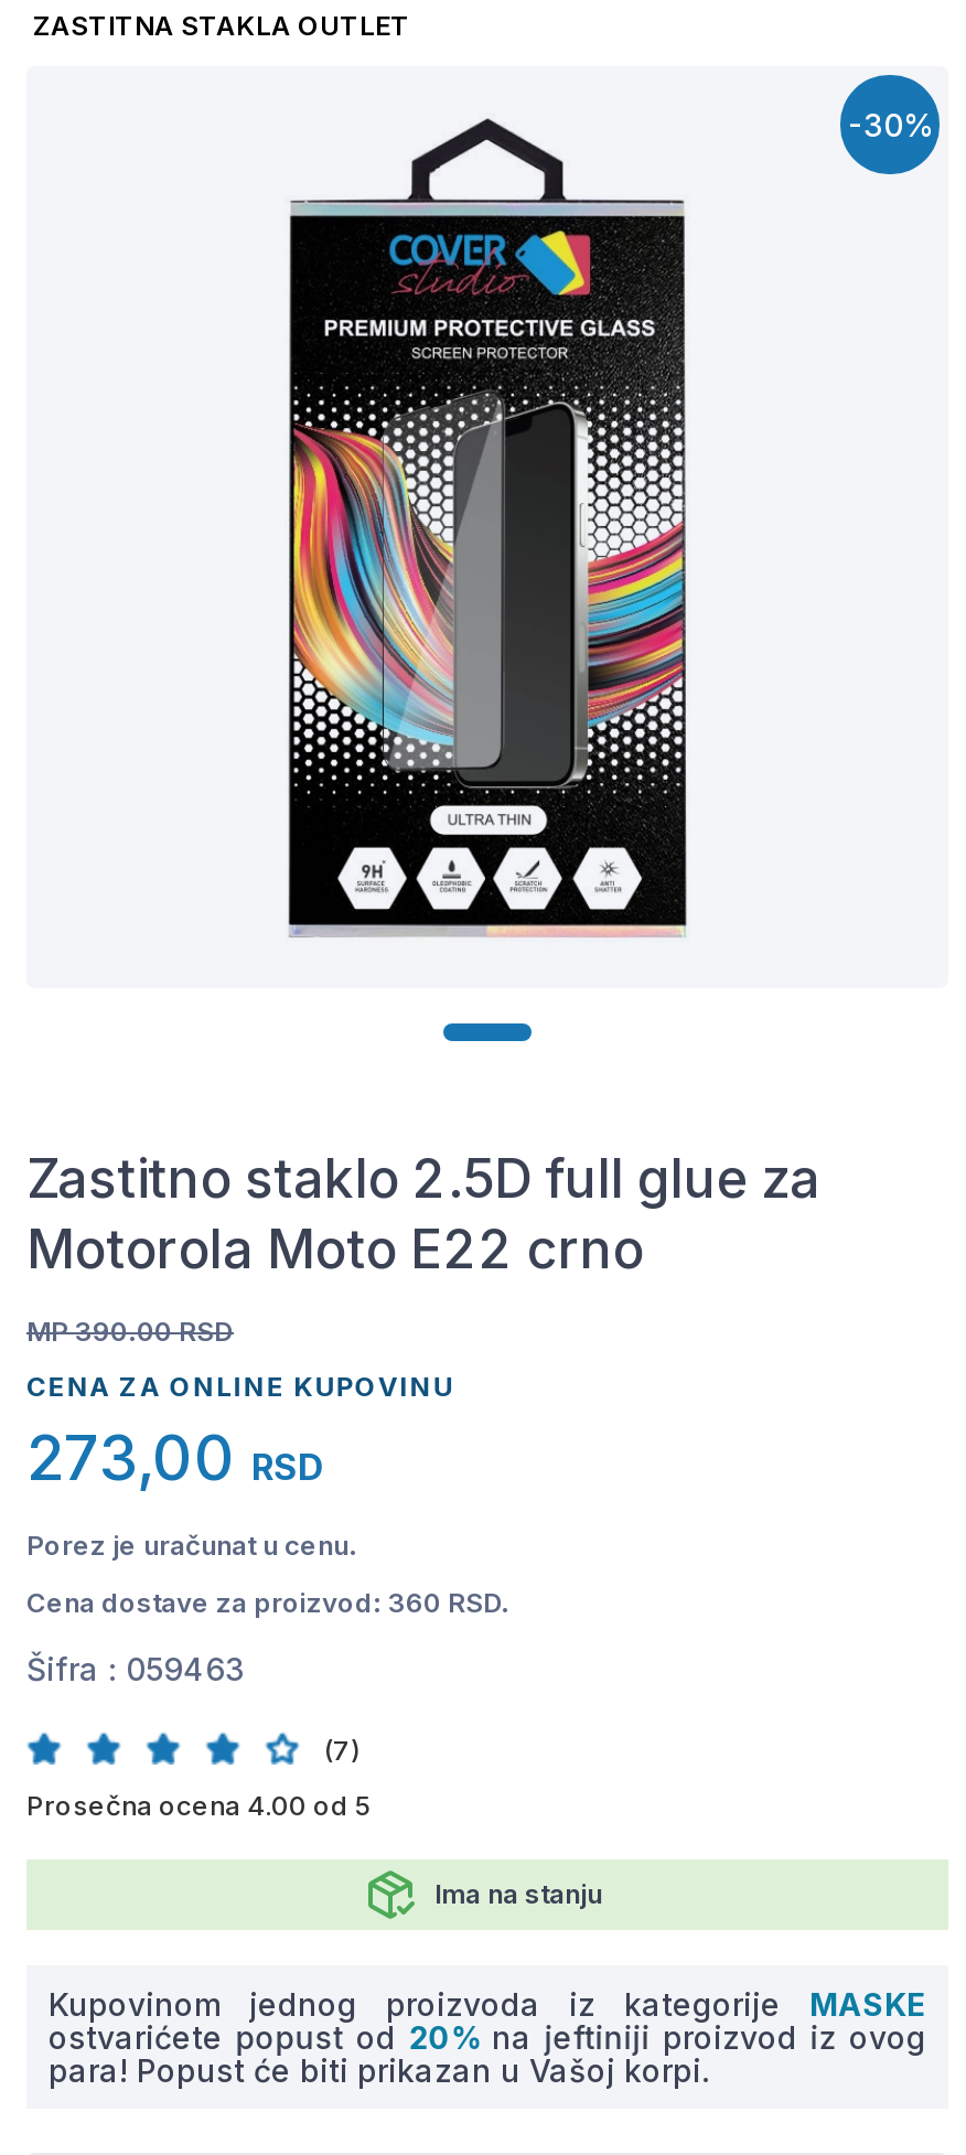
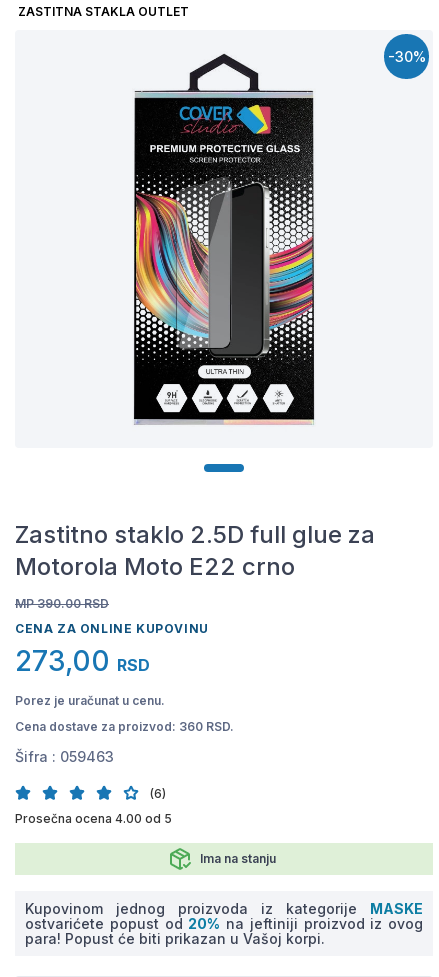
[324,1734,359,1767] (7) -> [150,786,166,801] (6)

